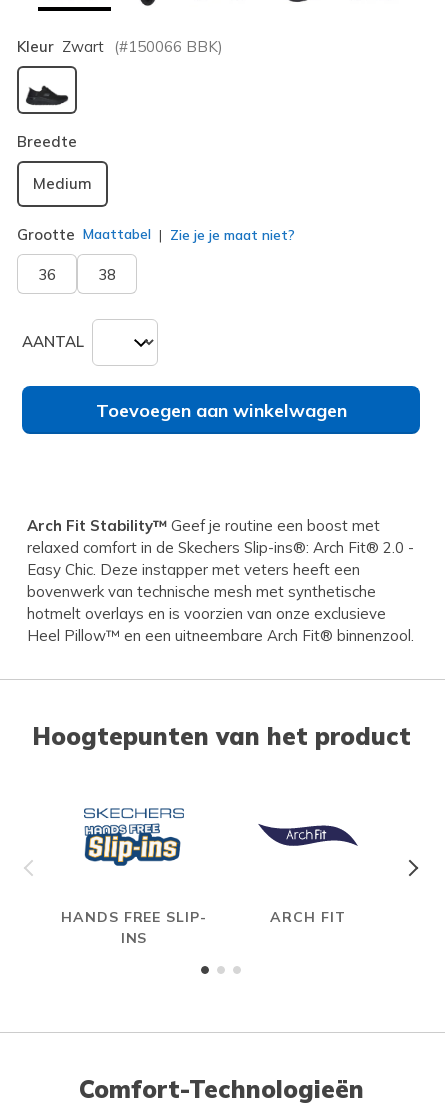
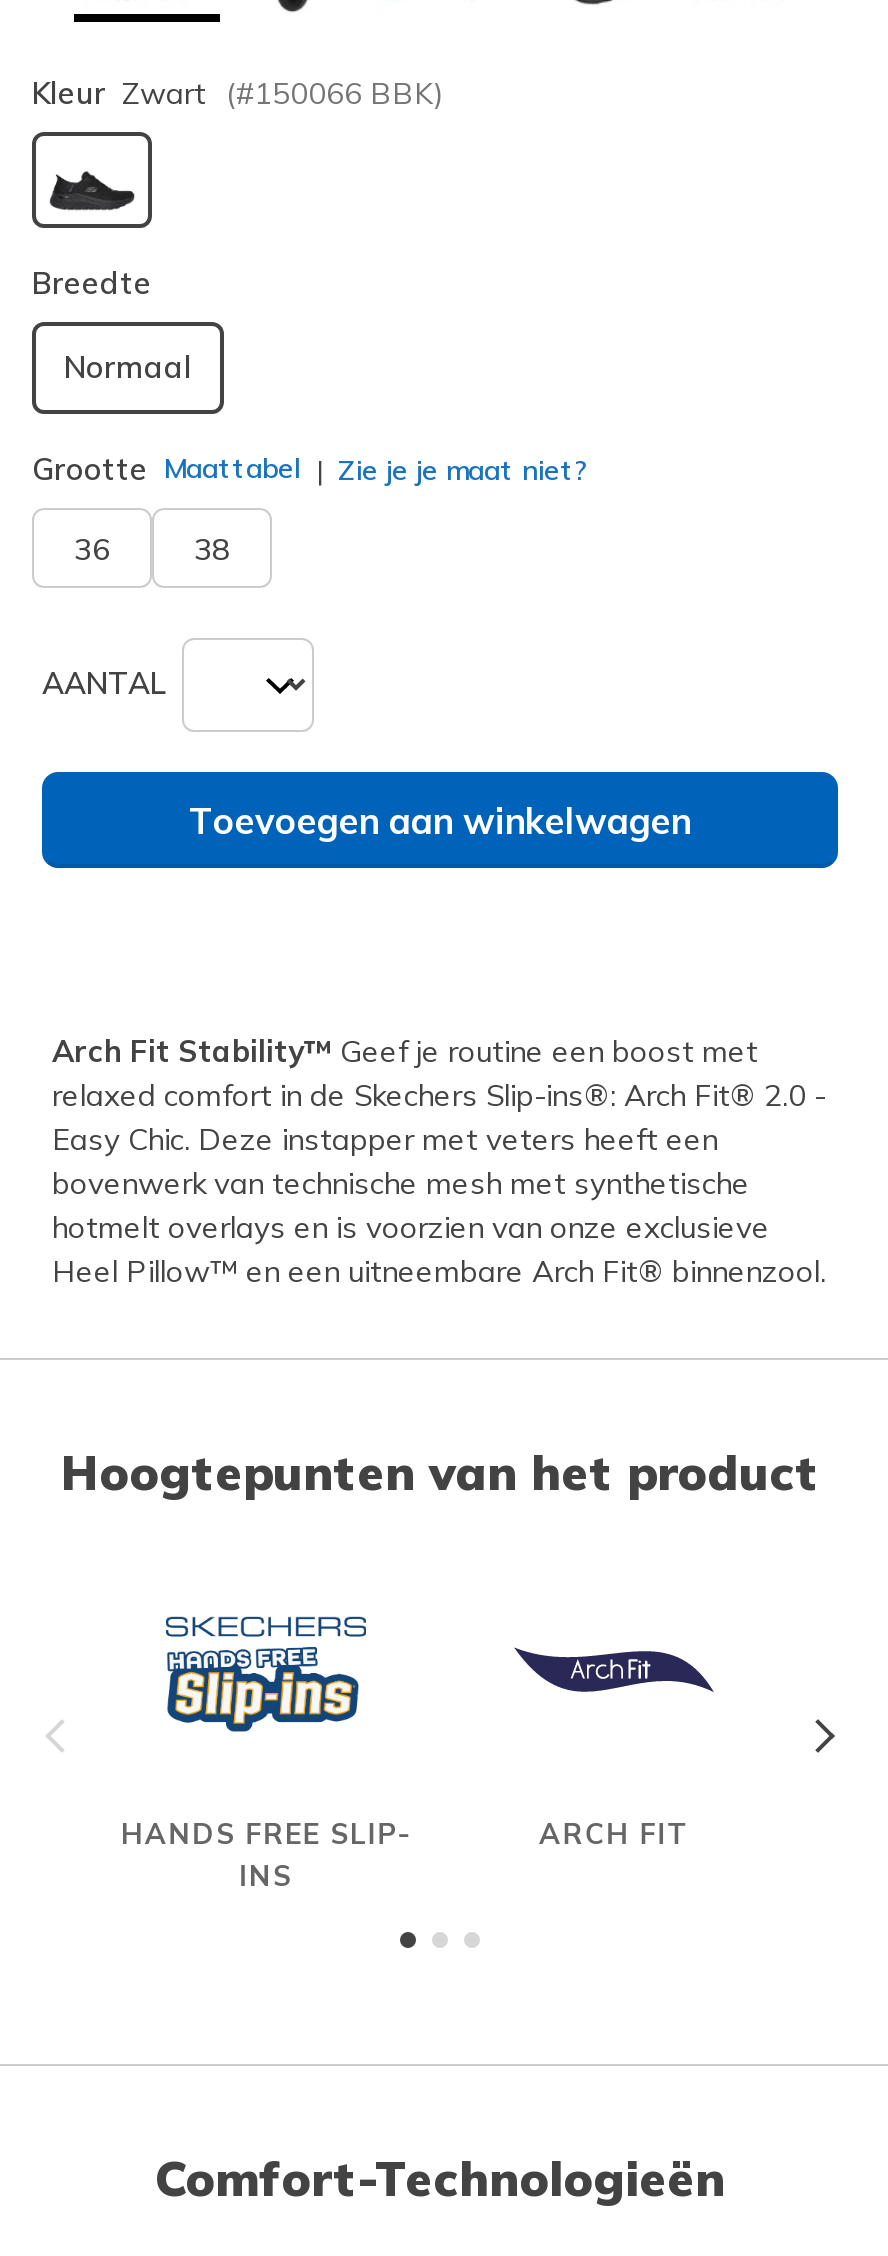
[33,174,92,193] Medium -> [64,348,192,386] Normaal

